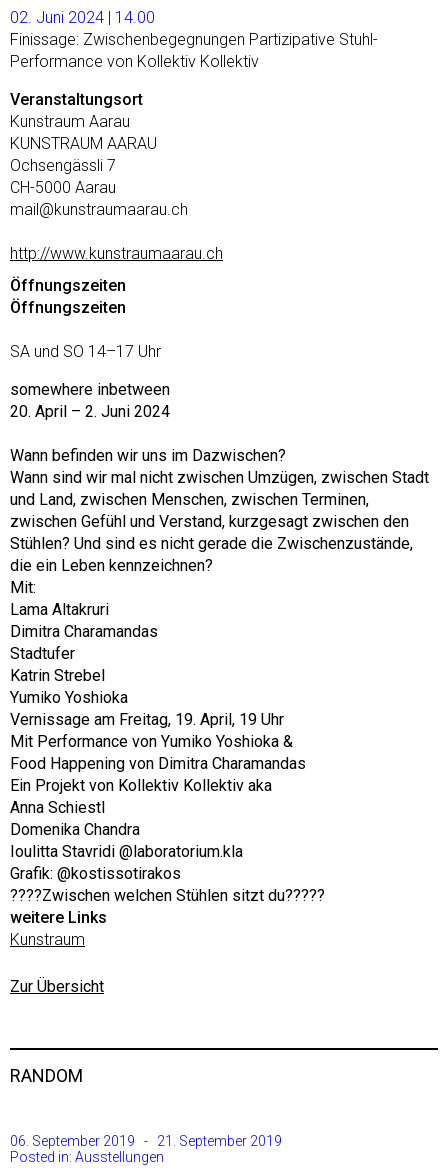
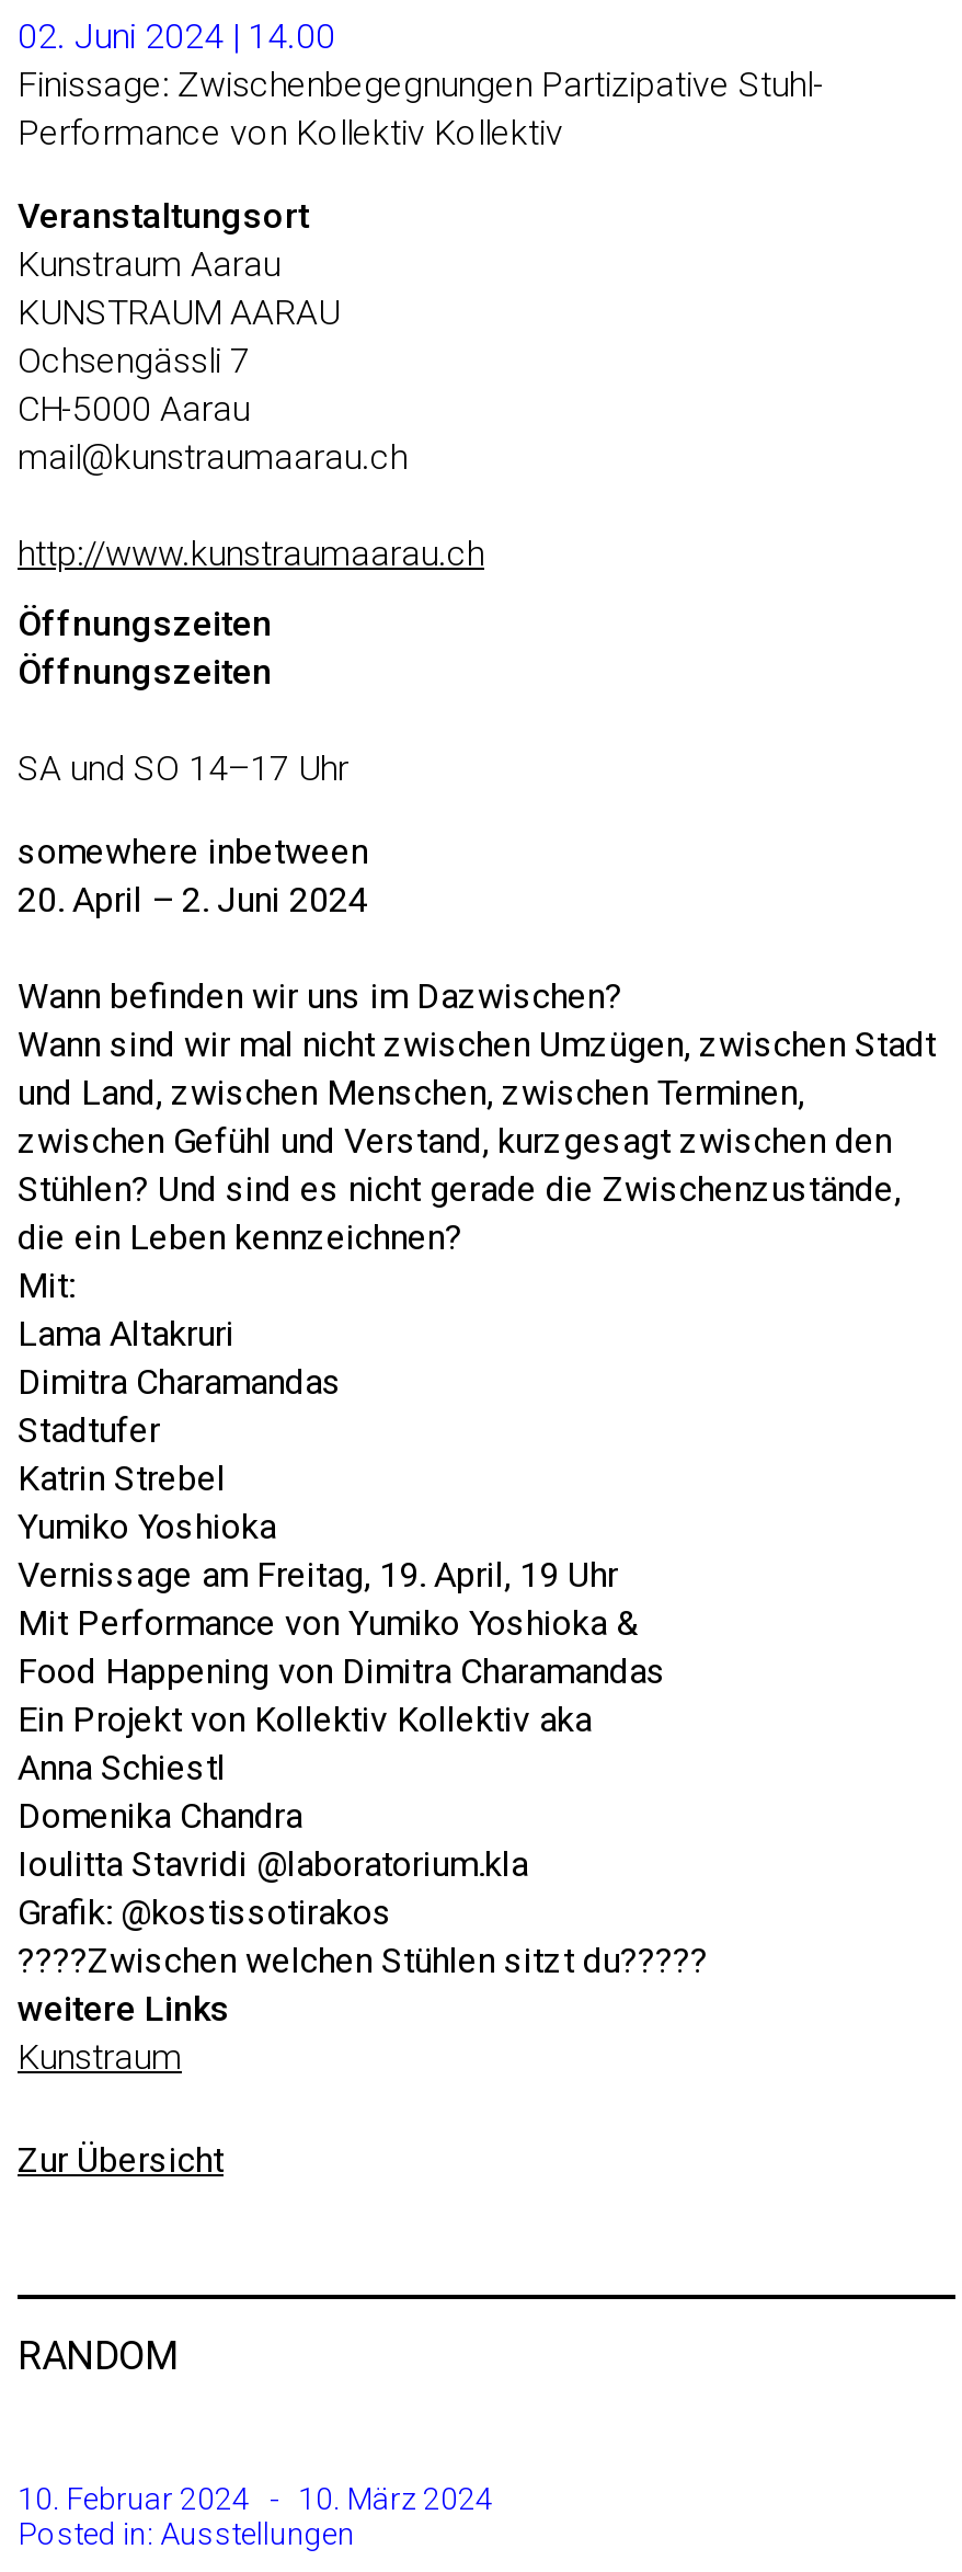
[10,1133,282,1149] 06. September 2019 - 21. September 2019 -> [18,2481,493,2516] 10. Februar 2024 - 10. März 2024

